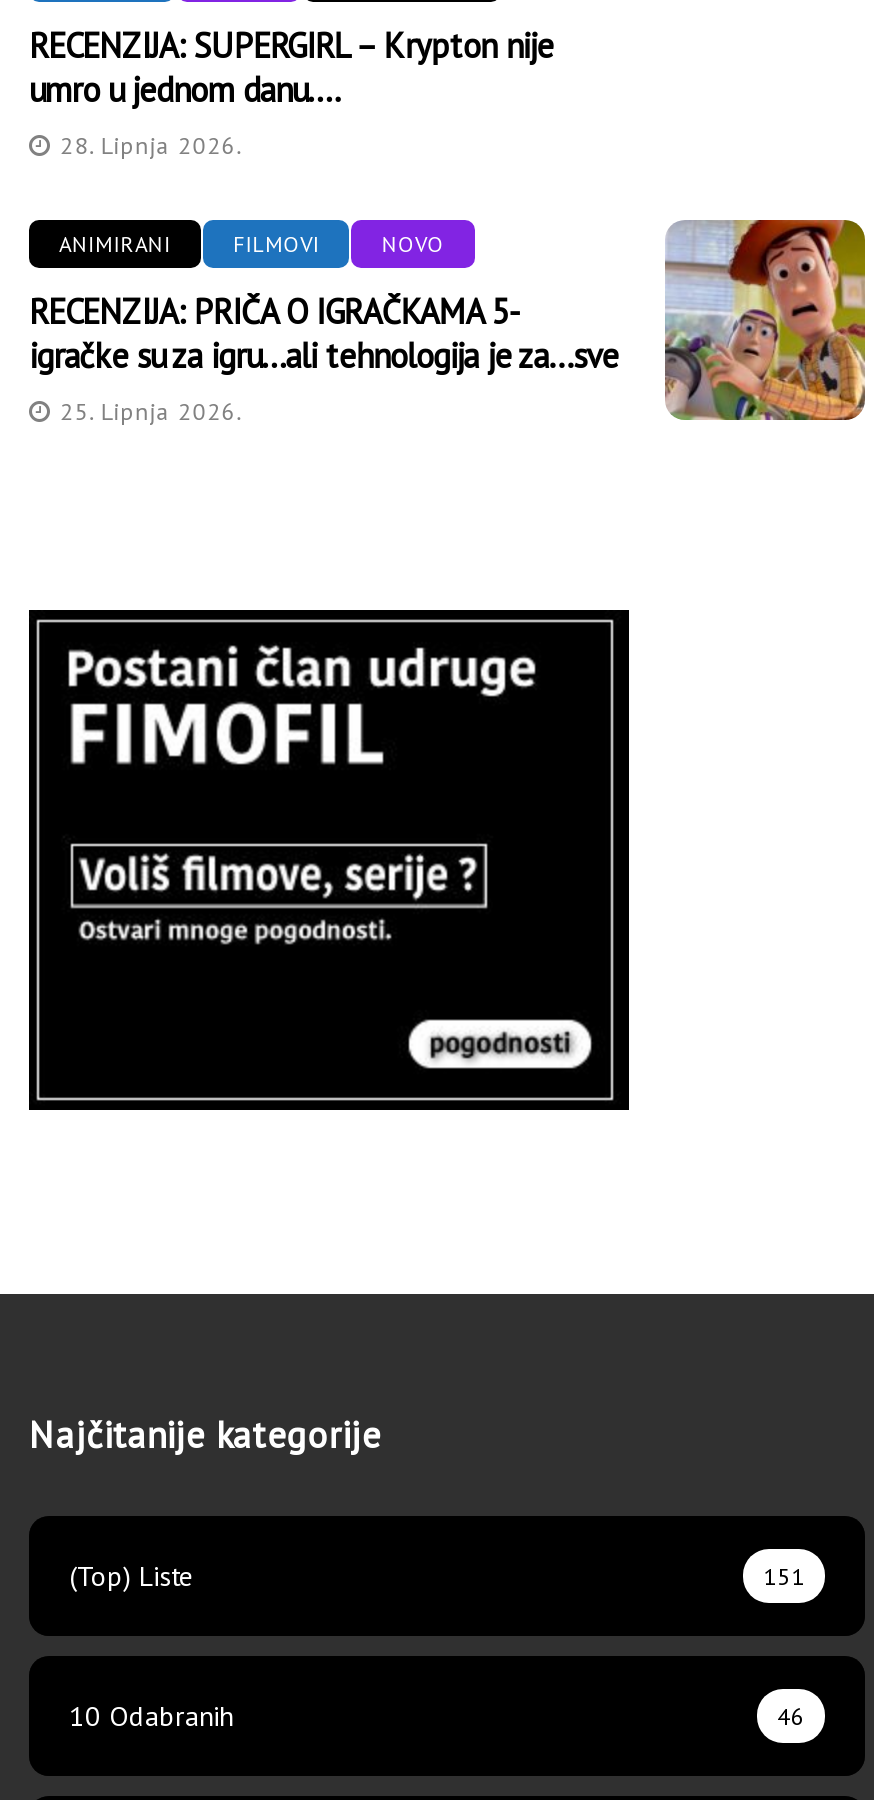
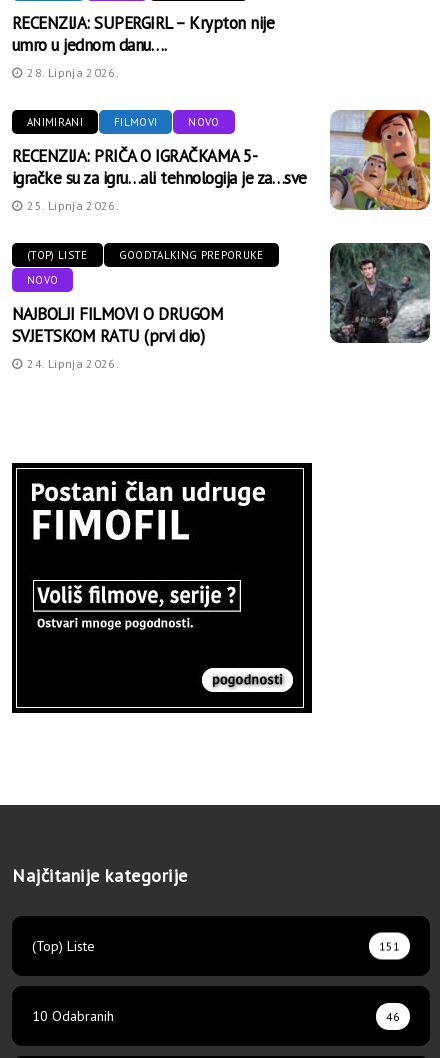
none -> [12,248,264,371] (TOP) LISTE | GOODTALKING PREPORUKE | NOVO | NAJBOLJI FILMOVI O DRUGOM | SVJETSKOM RATU (prvi dio) | 24. Lipnja 2026.
none -> [329,242,431,344] [image]

